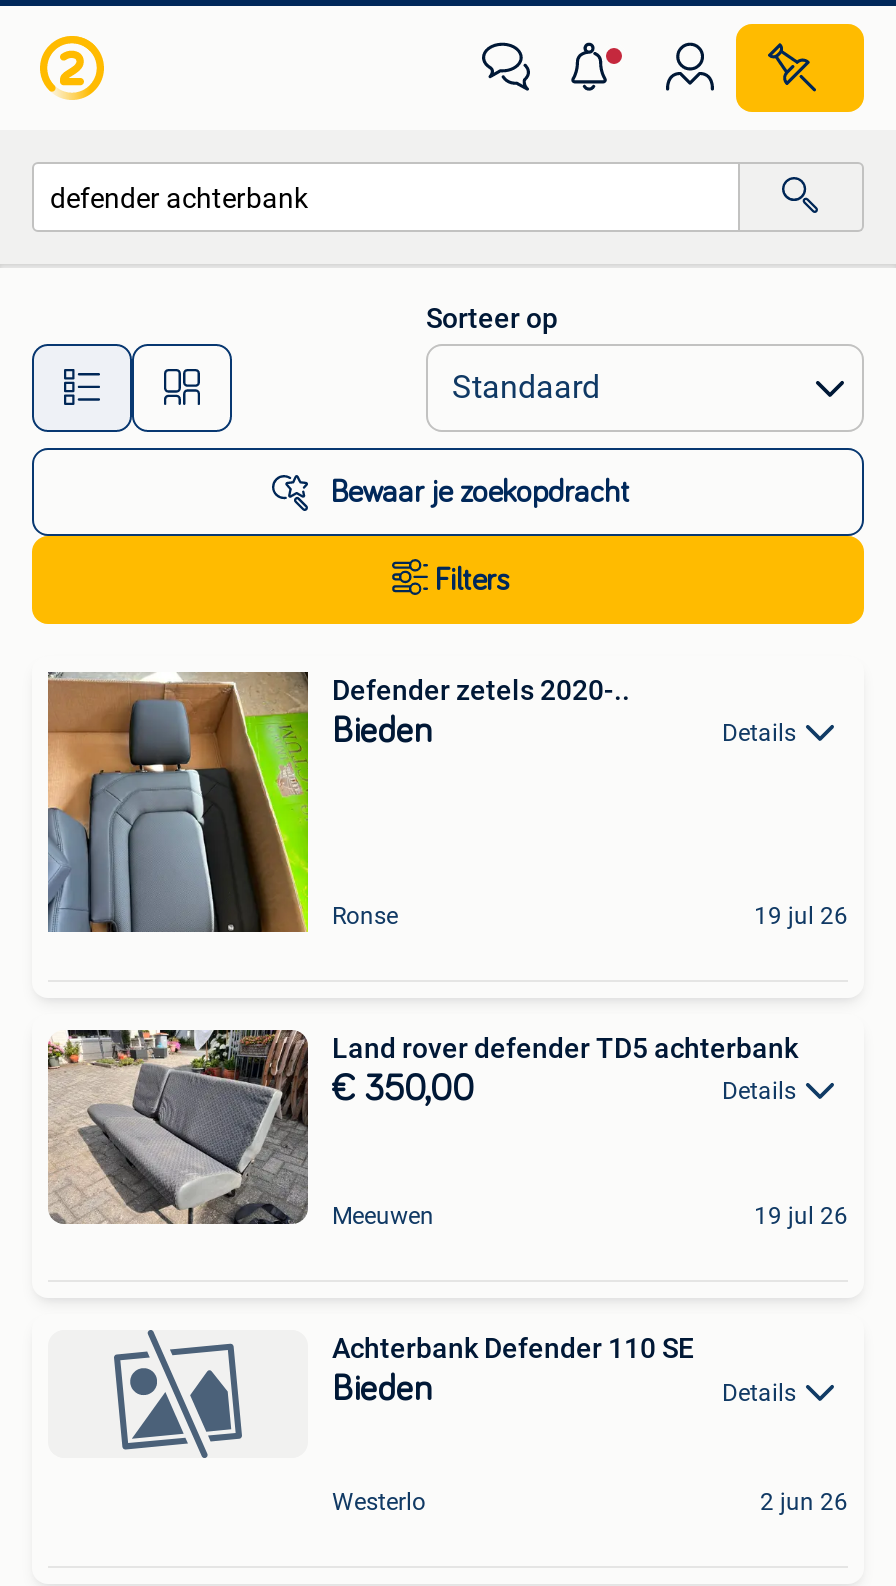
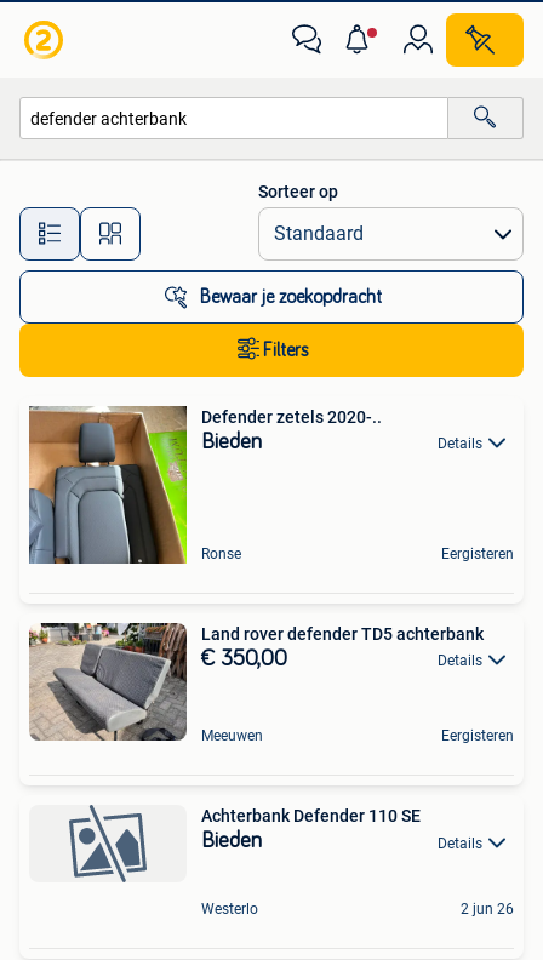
[754,902,848,930] 19 jul 26 -> [441,545,514,562] Eergisteren
[754,1203,848,1231] 19 jul 26 -> [441,728,514,745] Eergisteren

